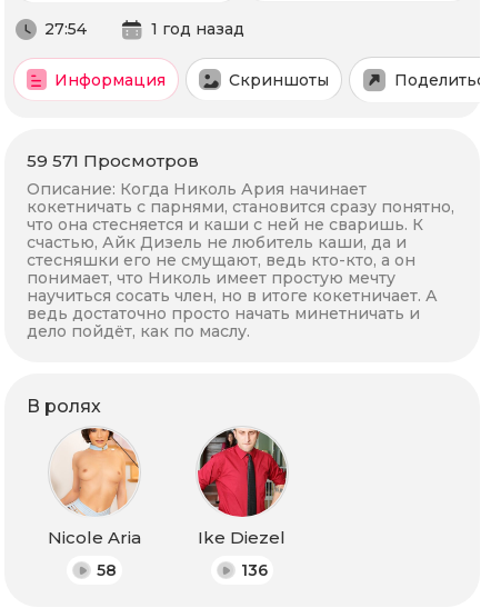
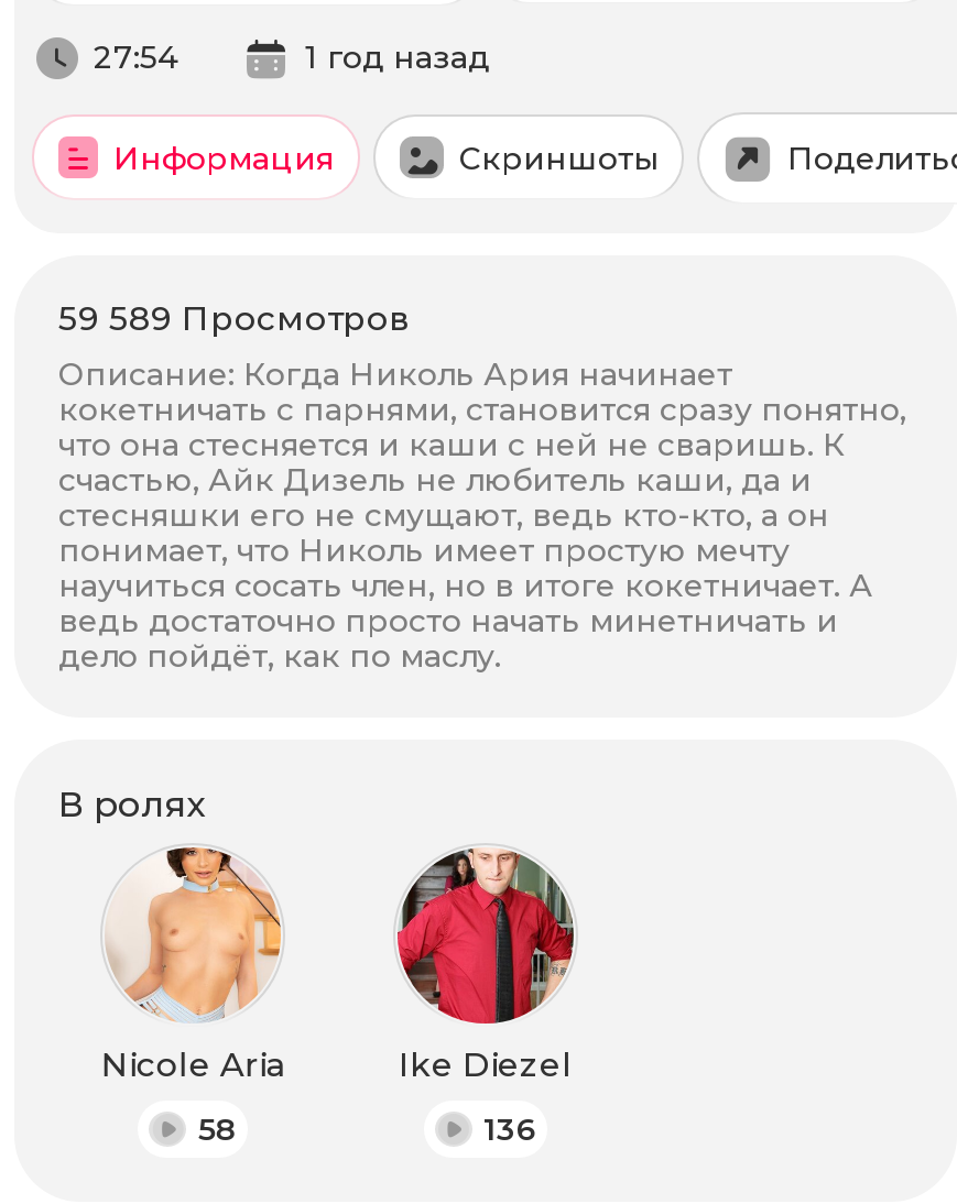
[27,150,199,171] 59 571 Просмотров -> [58,296,411,338] 59 589 Просмотров

